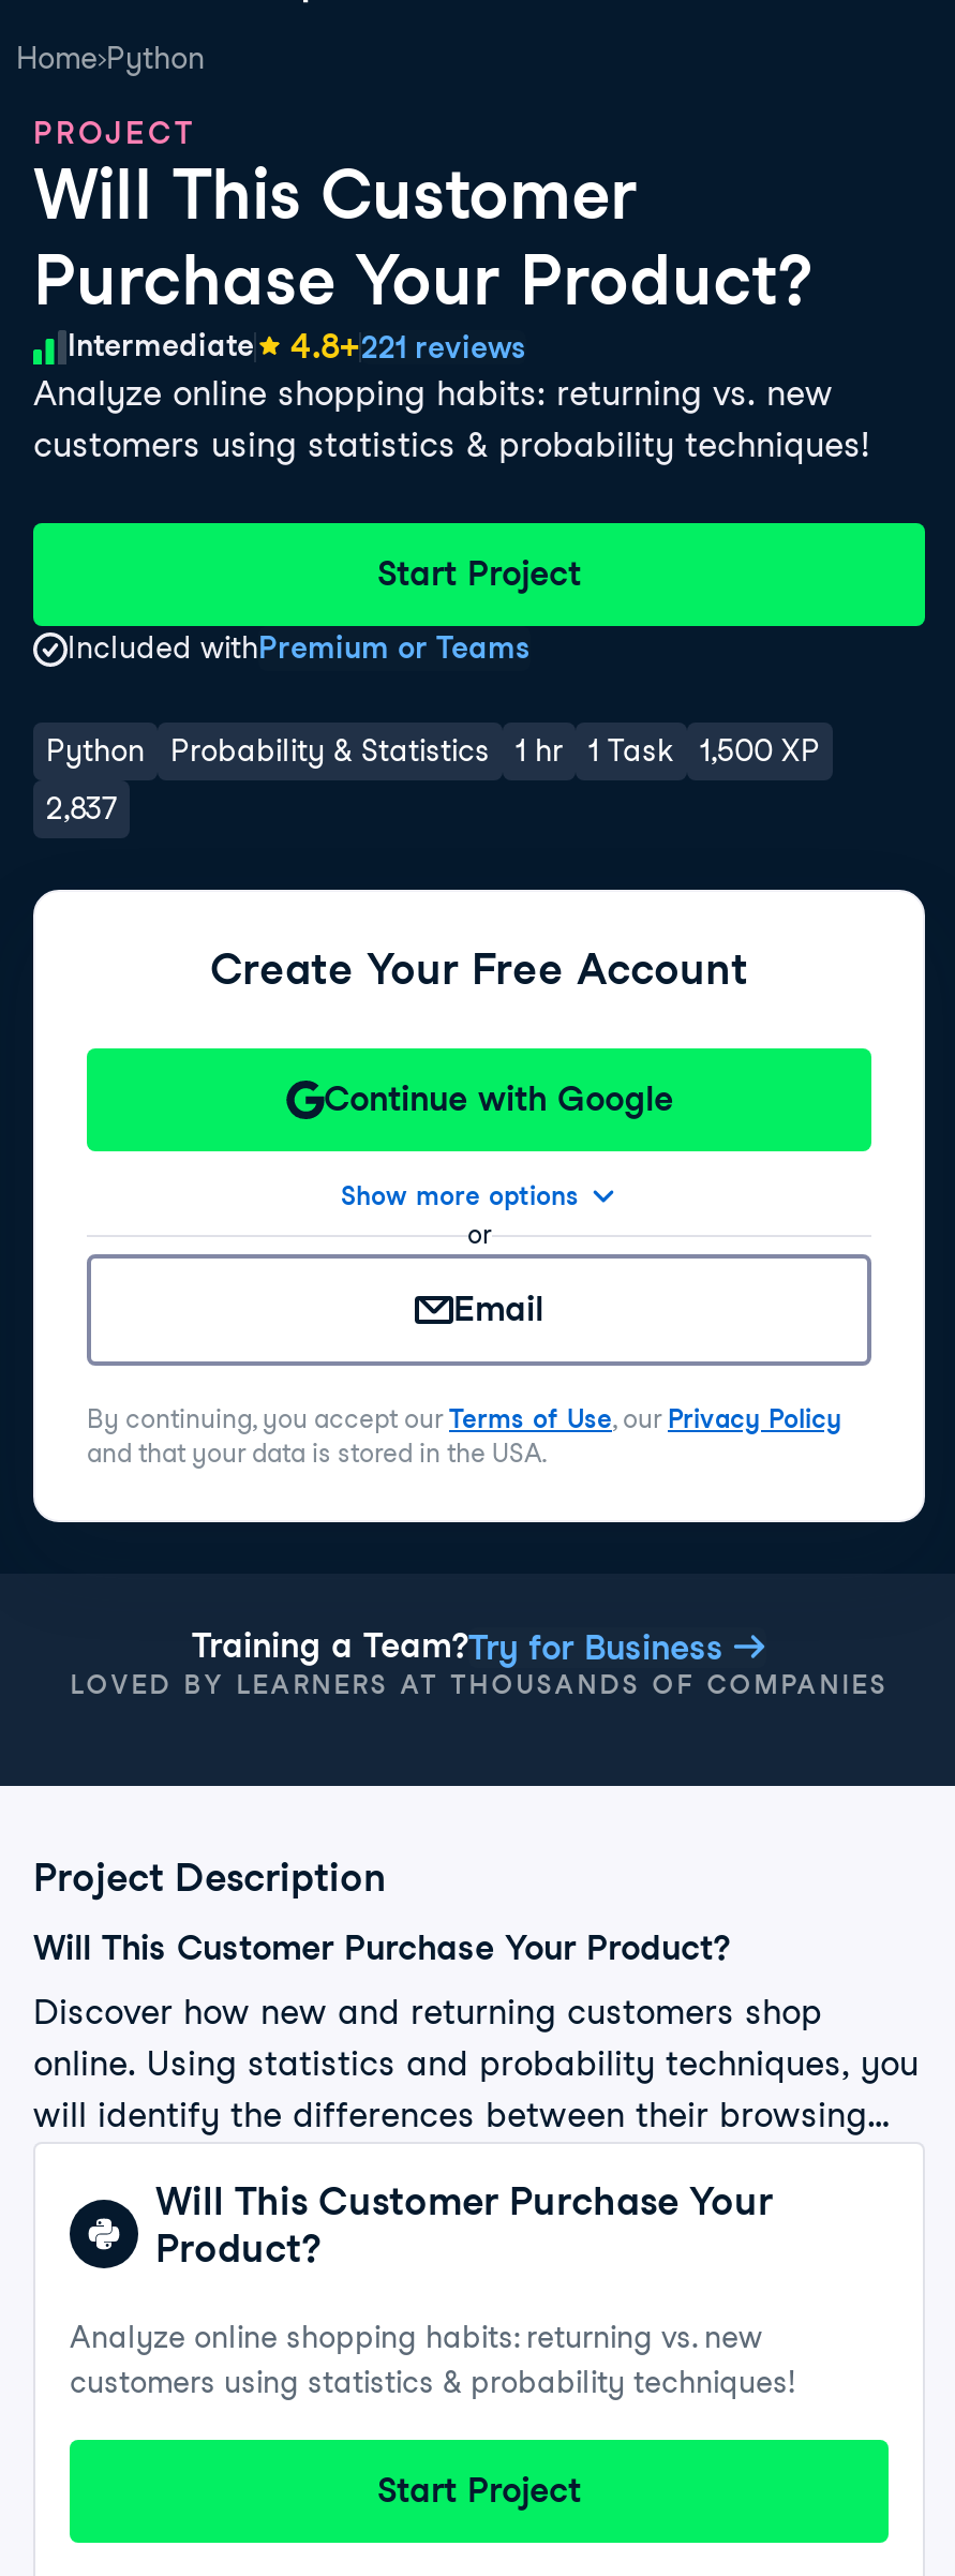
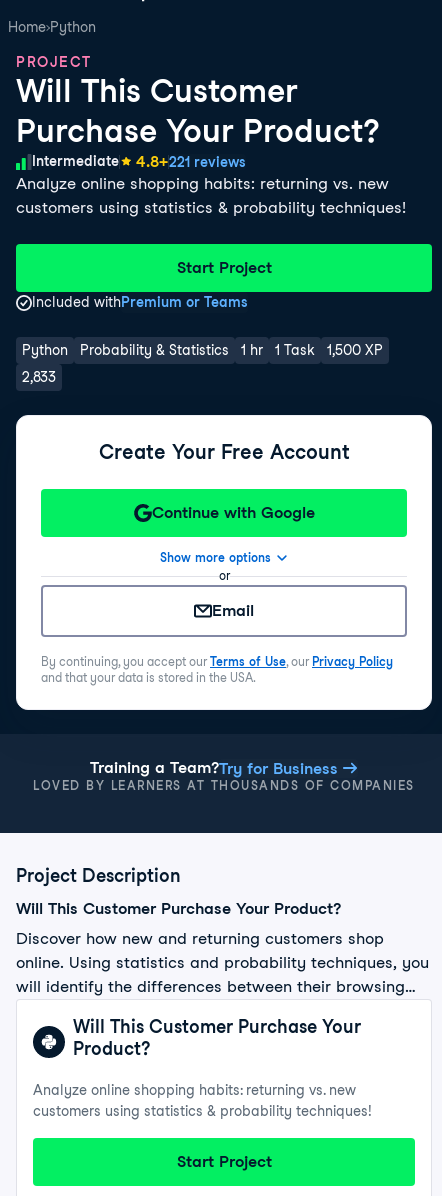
[46,791,117,825] 2,837 -> [22,369,56,385] 2,833

